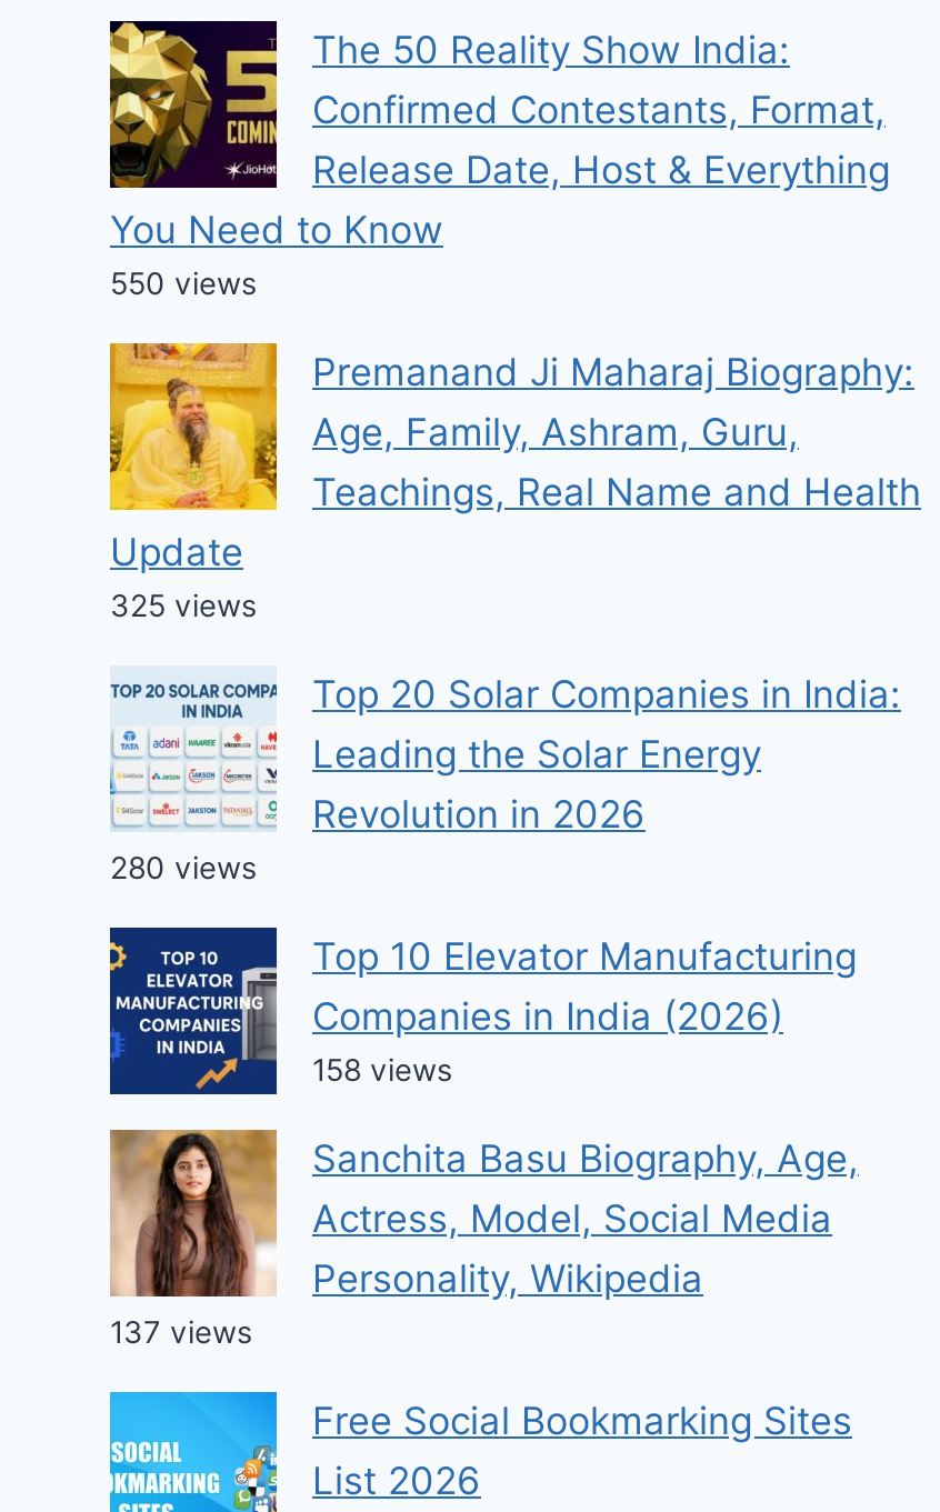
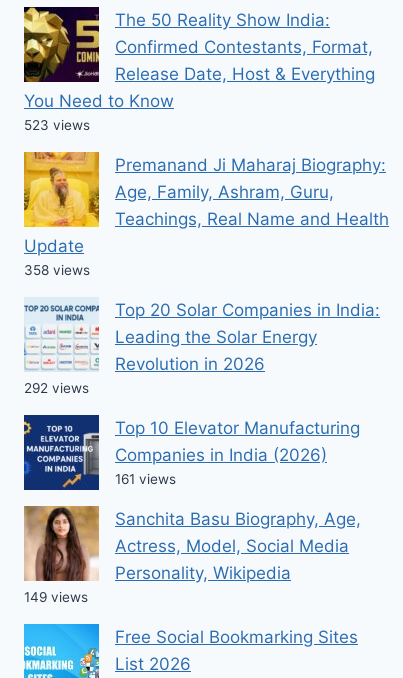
[110,266,257,302] 550 views -> [24,117,90,133] 523 views
[110,588,257,624] 325 views -> [24,262,90,278] 358 views
[110,850,257,886] 280 views -> [24,380,89,396] 292 views
[312,1053,452,1088] 158 views -> [115,471,176,487] 161 views
[110,1315,252,1350] 137 views -> [24,589,88,605] 149 views

